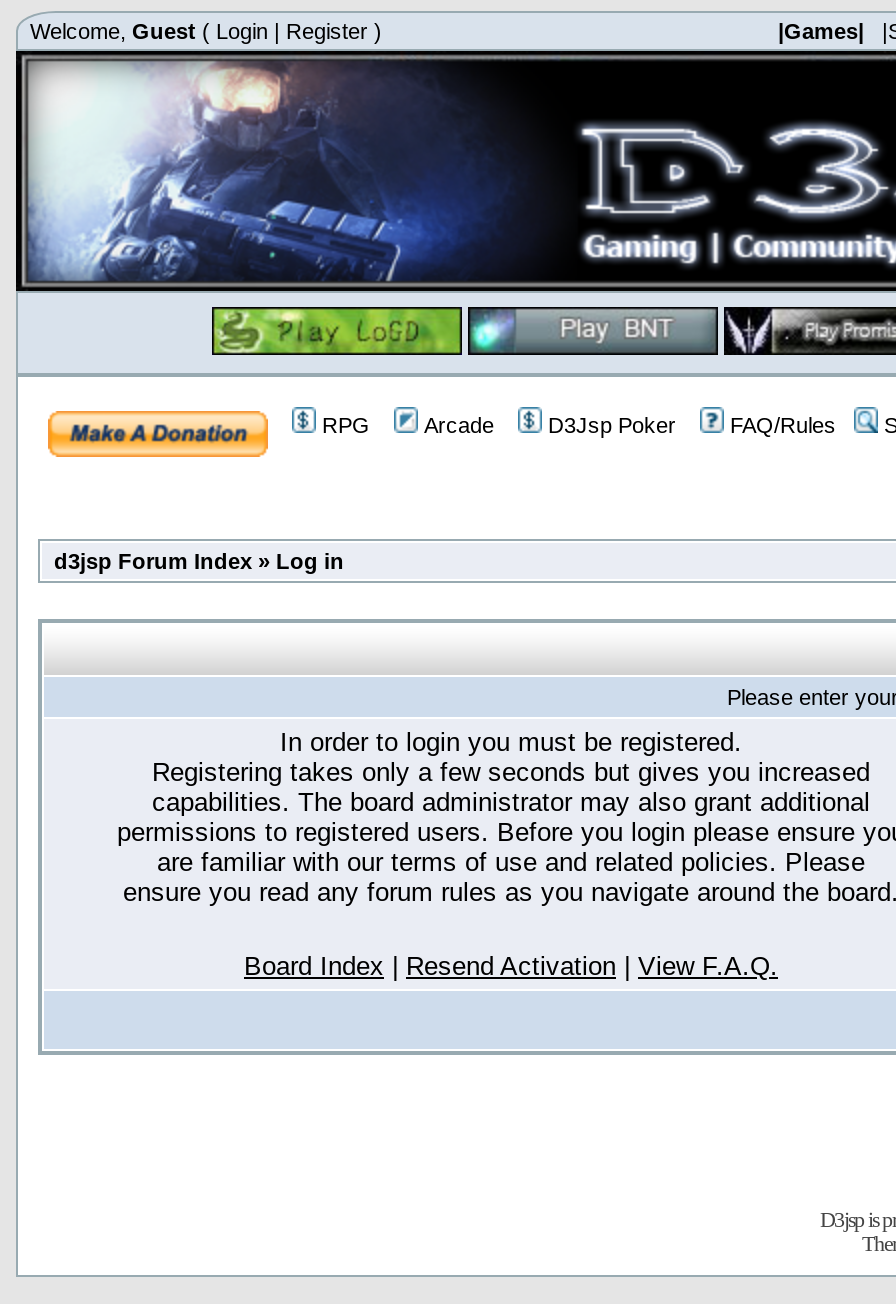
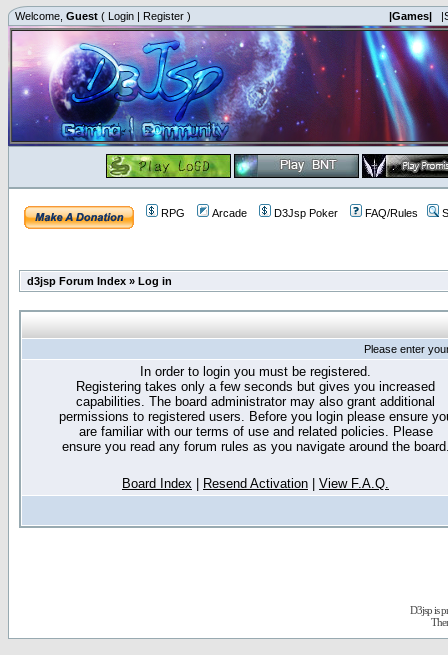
[14,49,890,293] [image] -> [7,25,445,147] [image]

